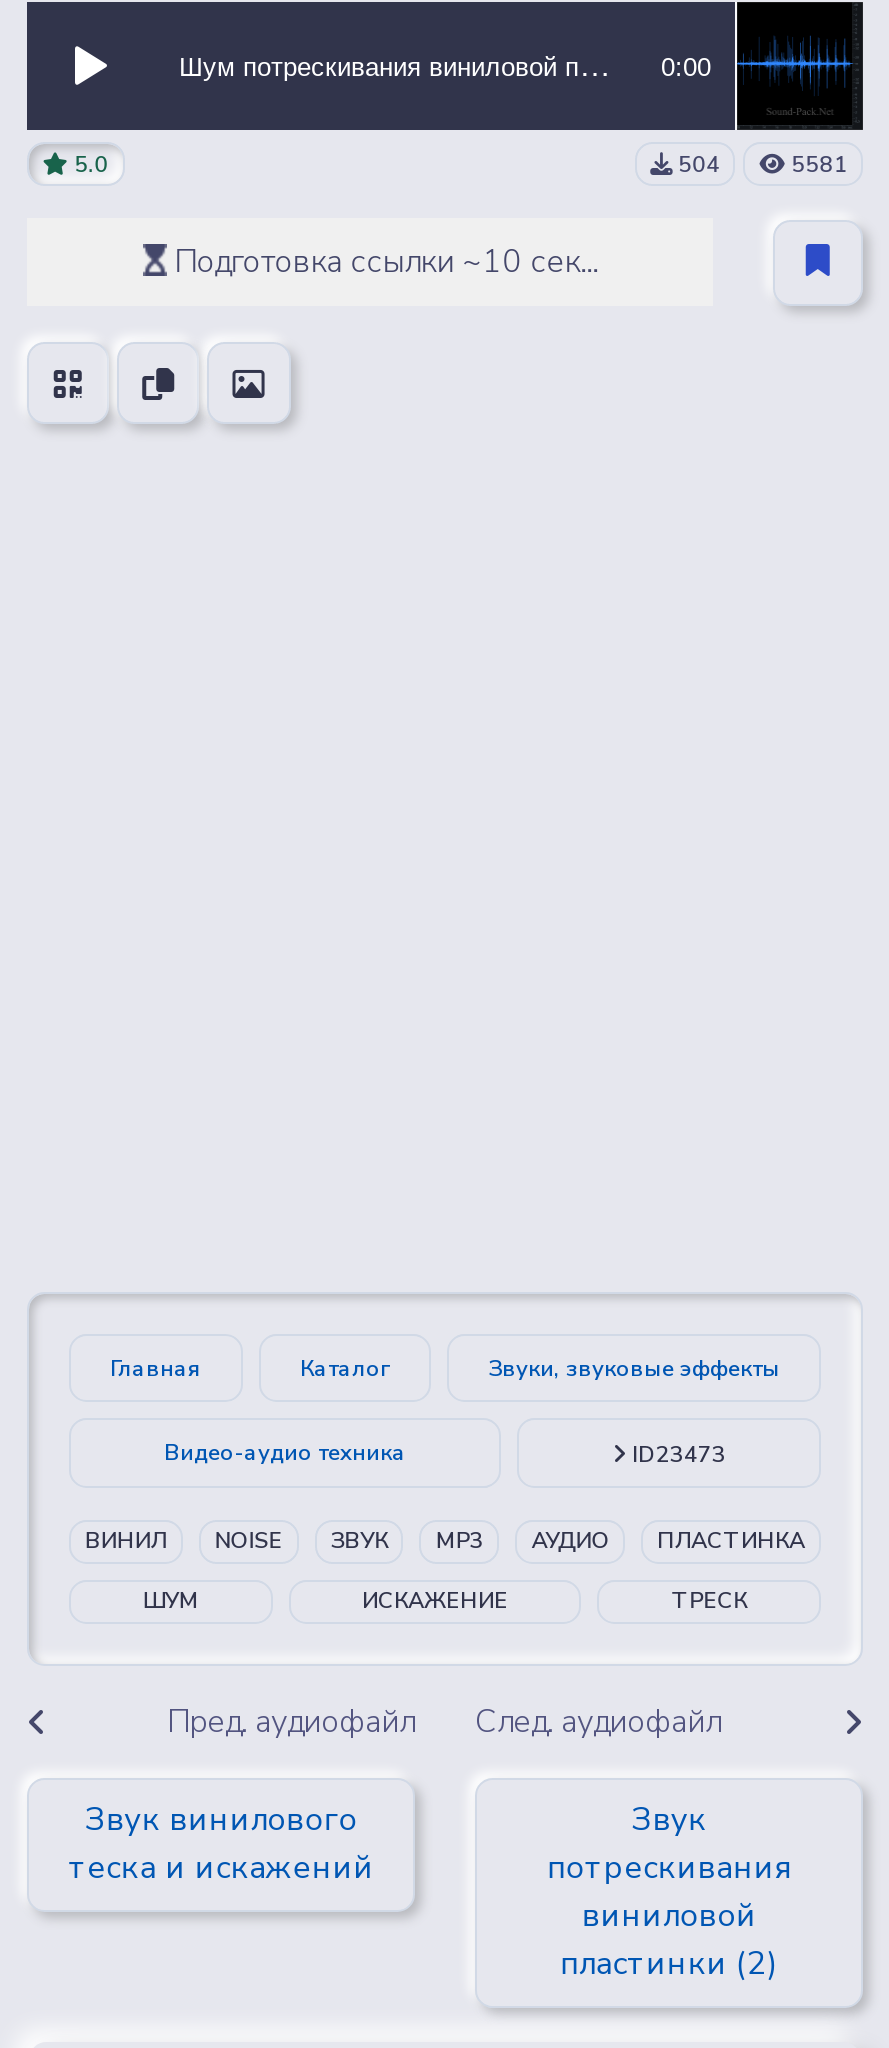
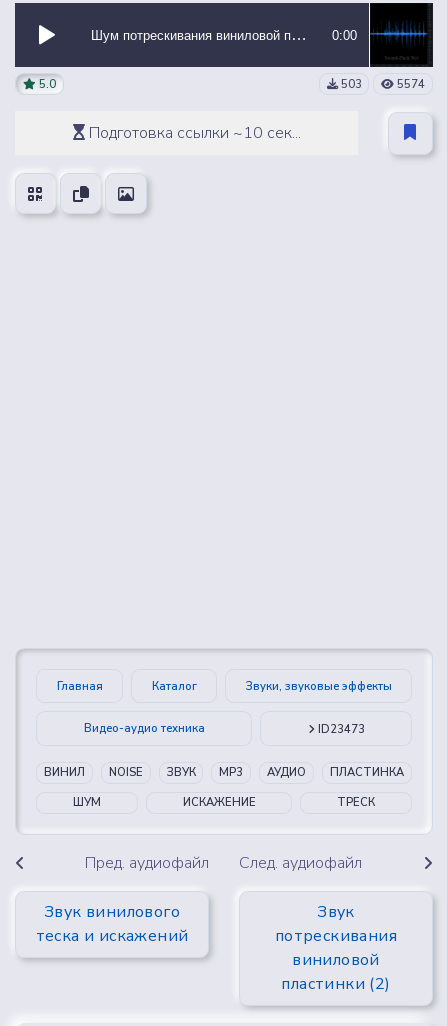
[672,150,720,180] 504 -> [338,77,362,92] 503
[785,150,847,180] 5581 -> [394,77,425,92] 5574

